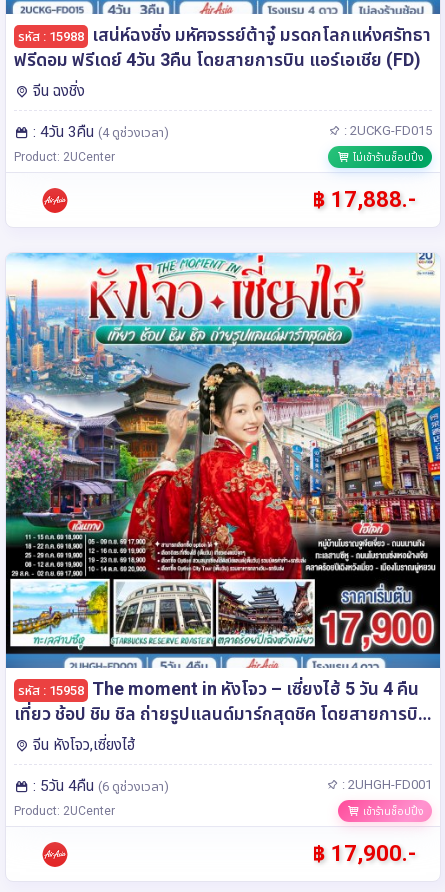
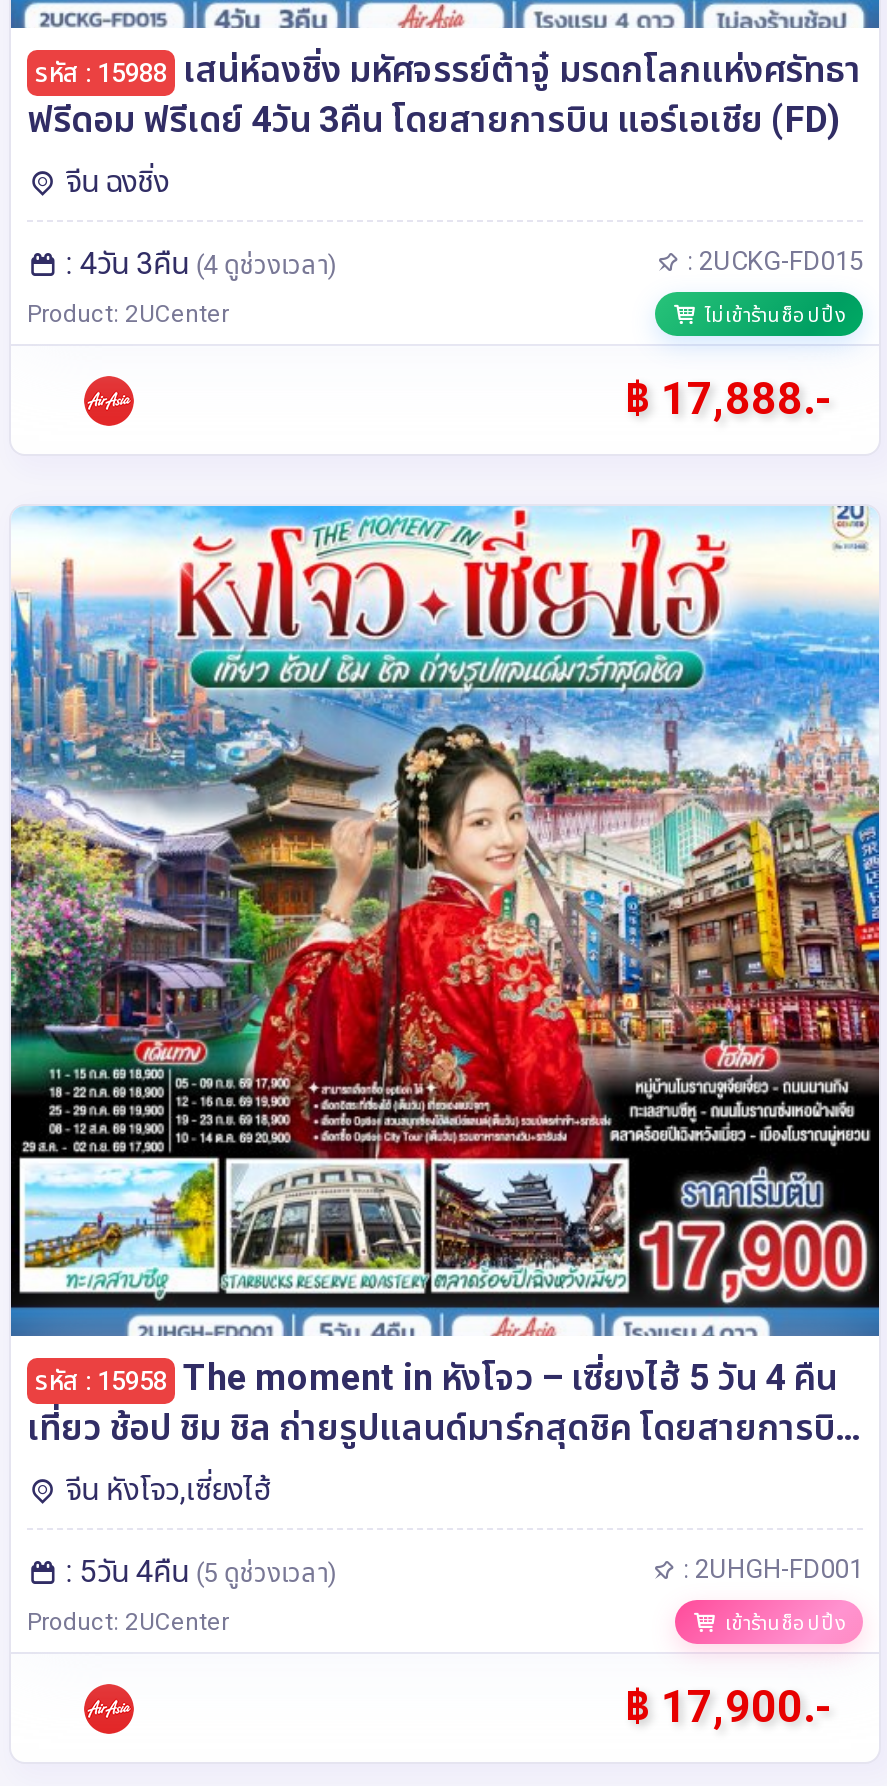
[33,777,169,795] : 5วัน 4คืน(6 ดูช่วงเวลา) -> [66,1554,338,1590] : 5วัน 4คืน(5 ดูช่วงเวลา)

